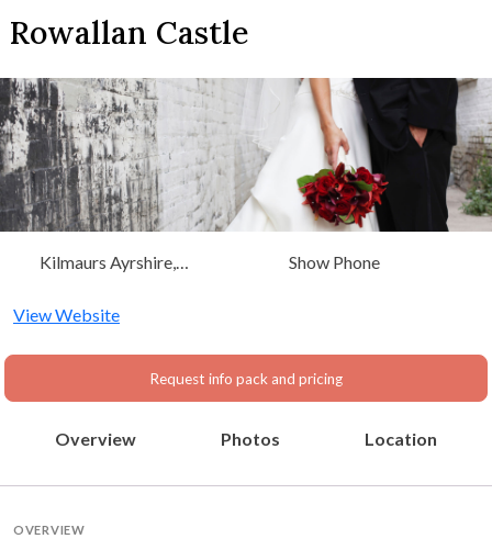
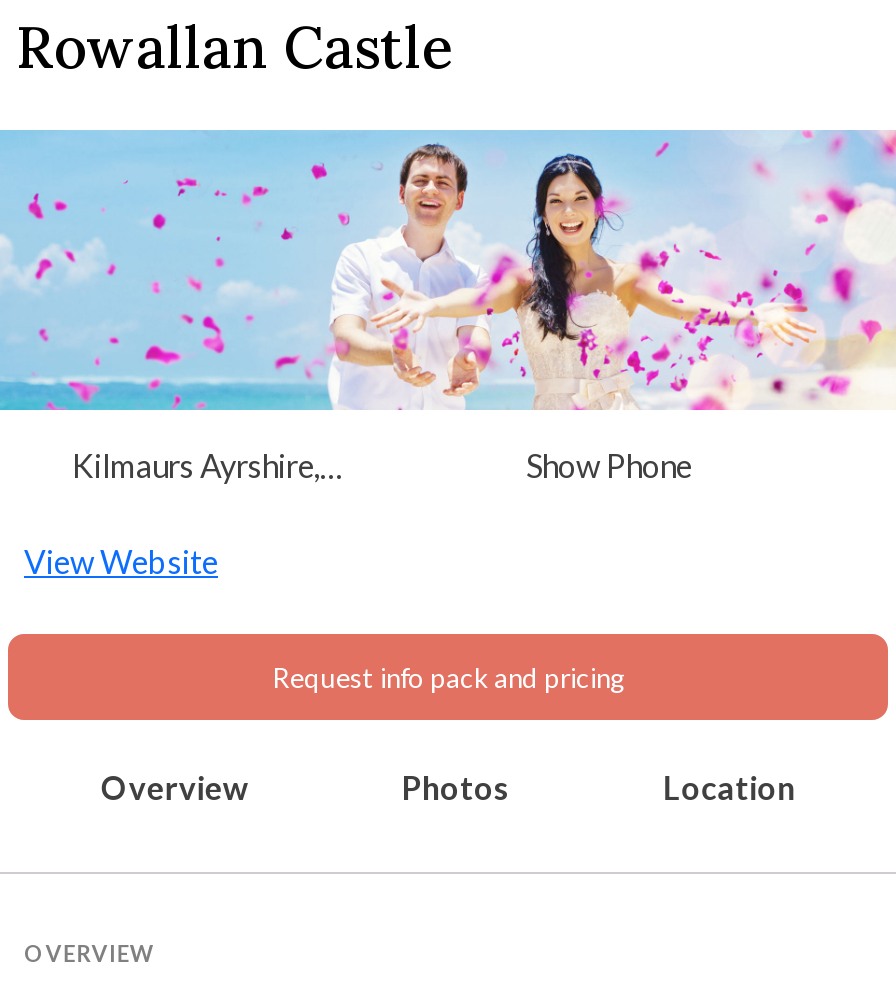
[3,77,489,233] [image] -> [6,128,890,412] [image]

